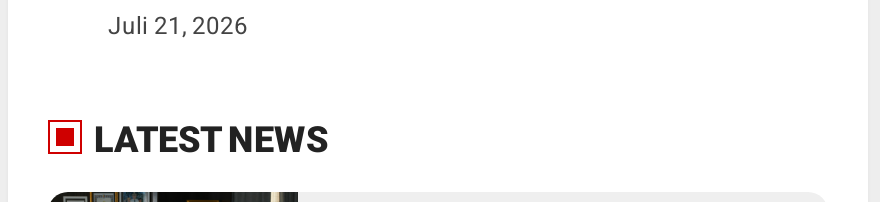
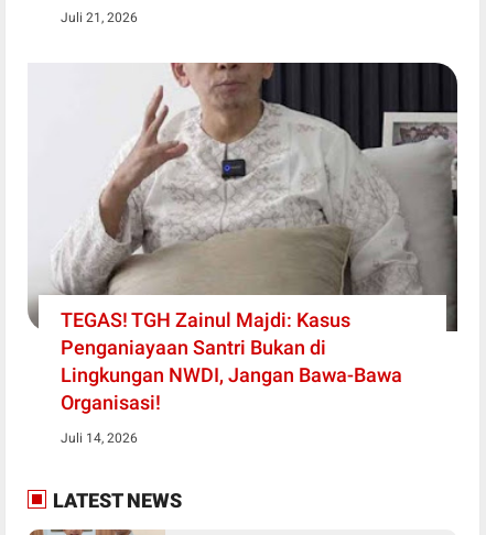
none -> [30,62,458,446] [image] | TEGAS! TGH Zainul Majdi: Kasus | Penganiayaan Santri Bukan di | Lingkungan NWDI, Jangan Bawa-Bawa | Organisasi! | Juli 14, 2026

